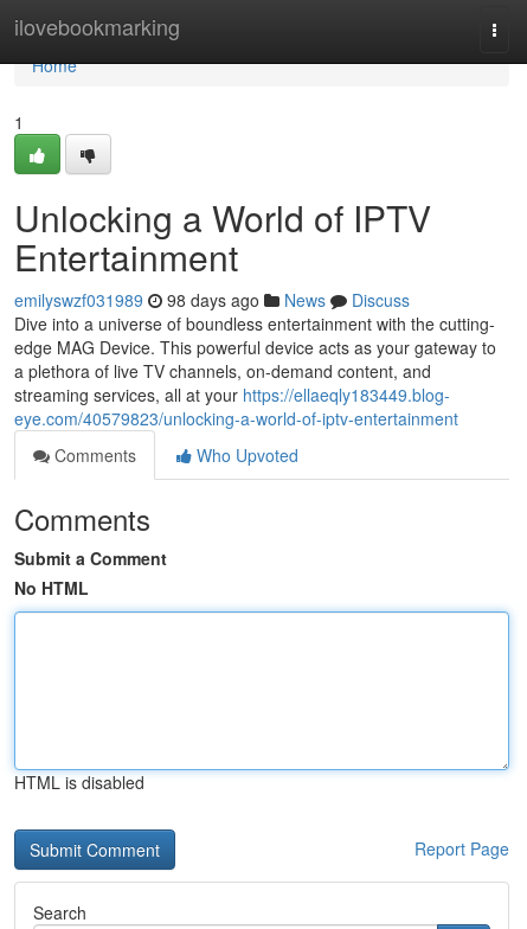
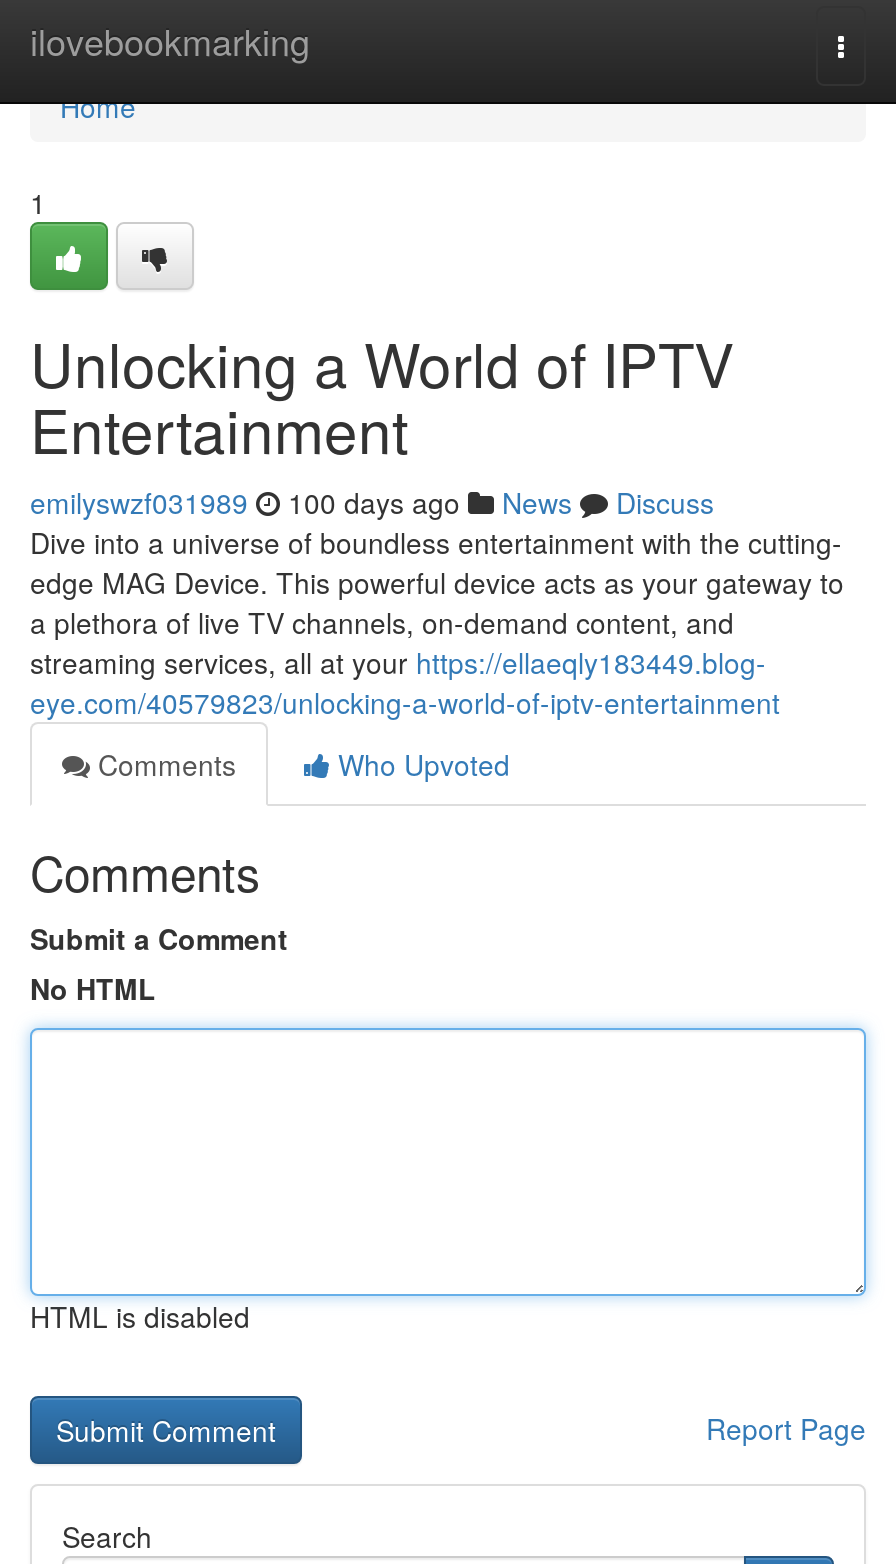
[14,288,410,312] emilyswzf031989 98 days ago News Discuss -> [30,482,714,522] emilyswzf031989 100 days ago News Discuss

